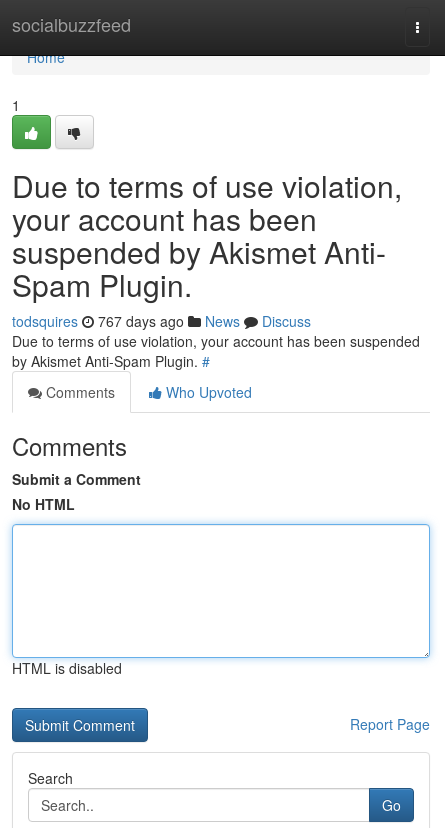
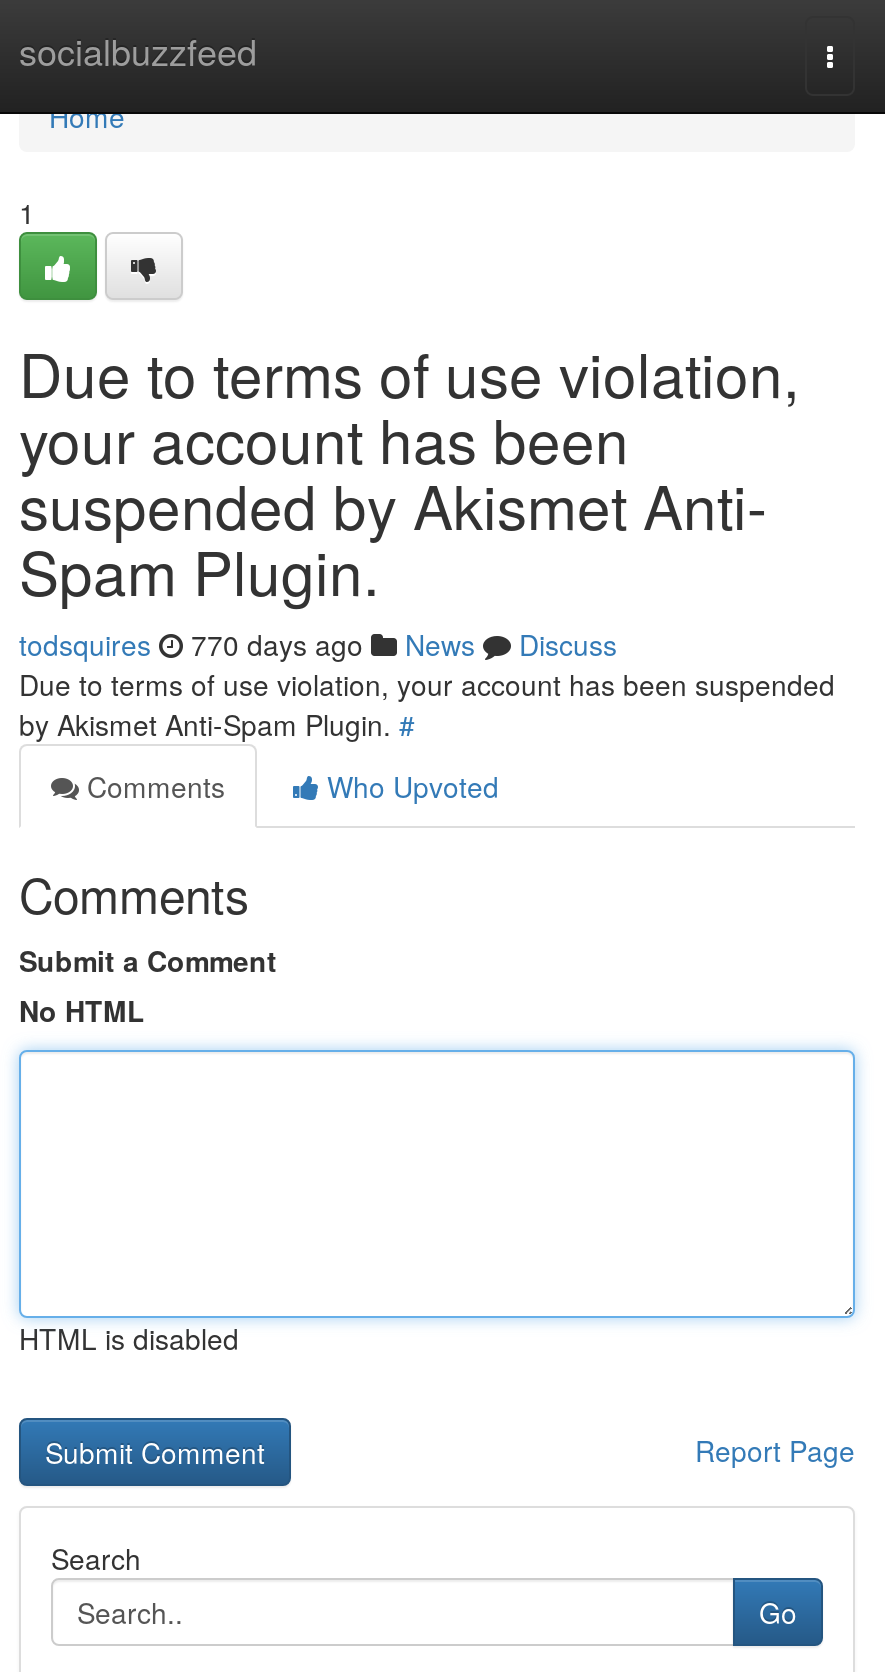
[12,311,311,331] todsquires 767 days ago News Discuss -> [19,624,617,664] todsquires 770 days ago News Discuss

